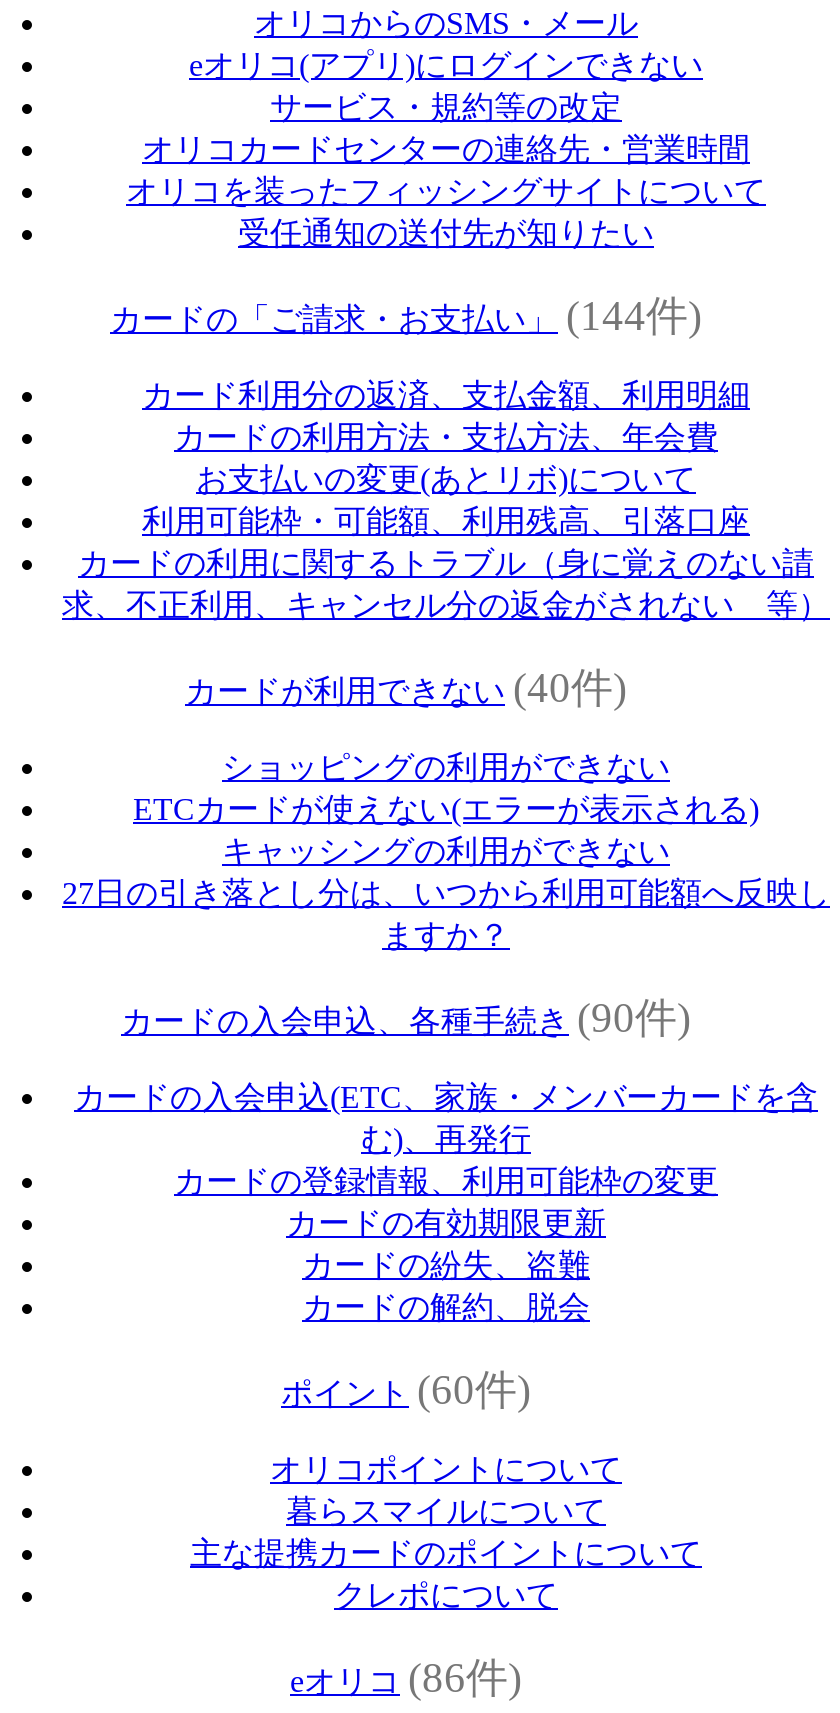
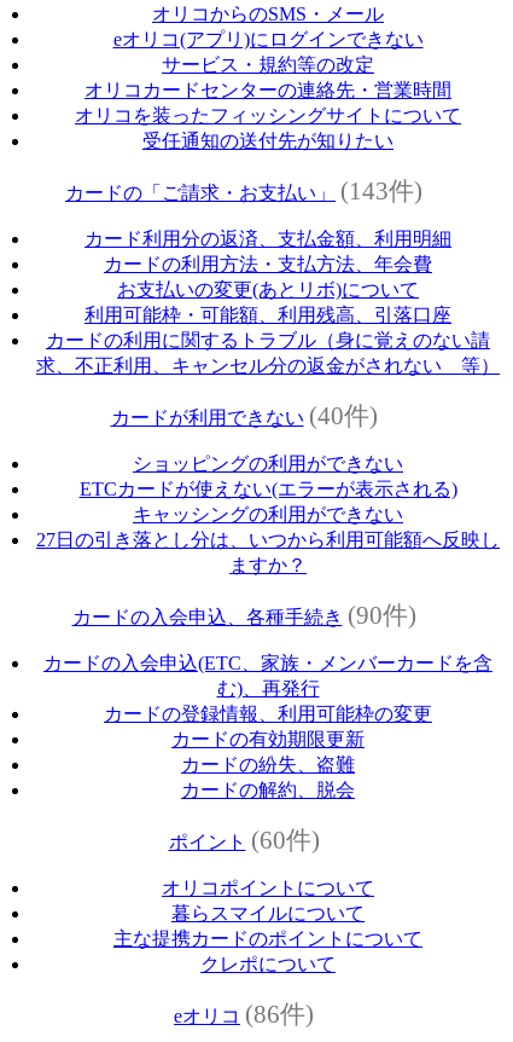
[110,292,702,338] カードの「ご請求・お支払い」 (144件) -> [65,176,422,204] カードの「ご請求・お支払い」 (143件)

